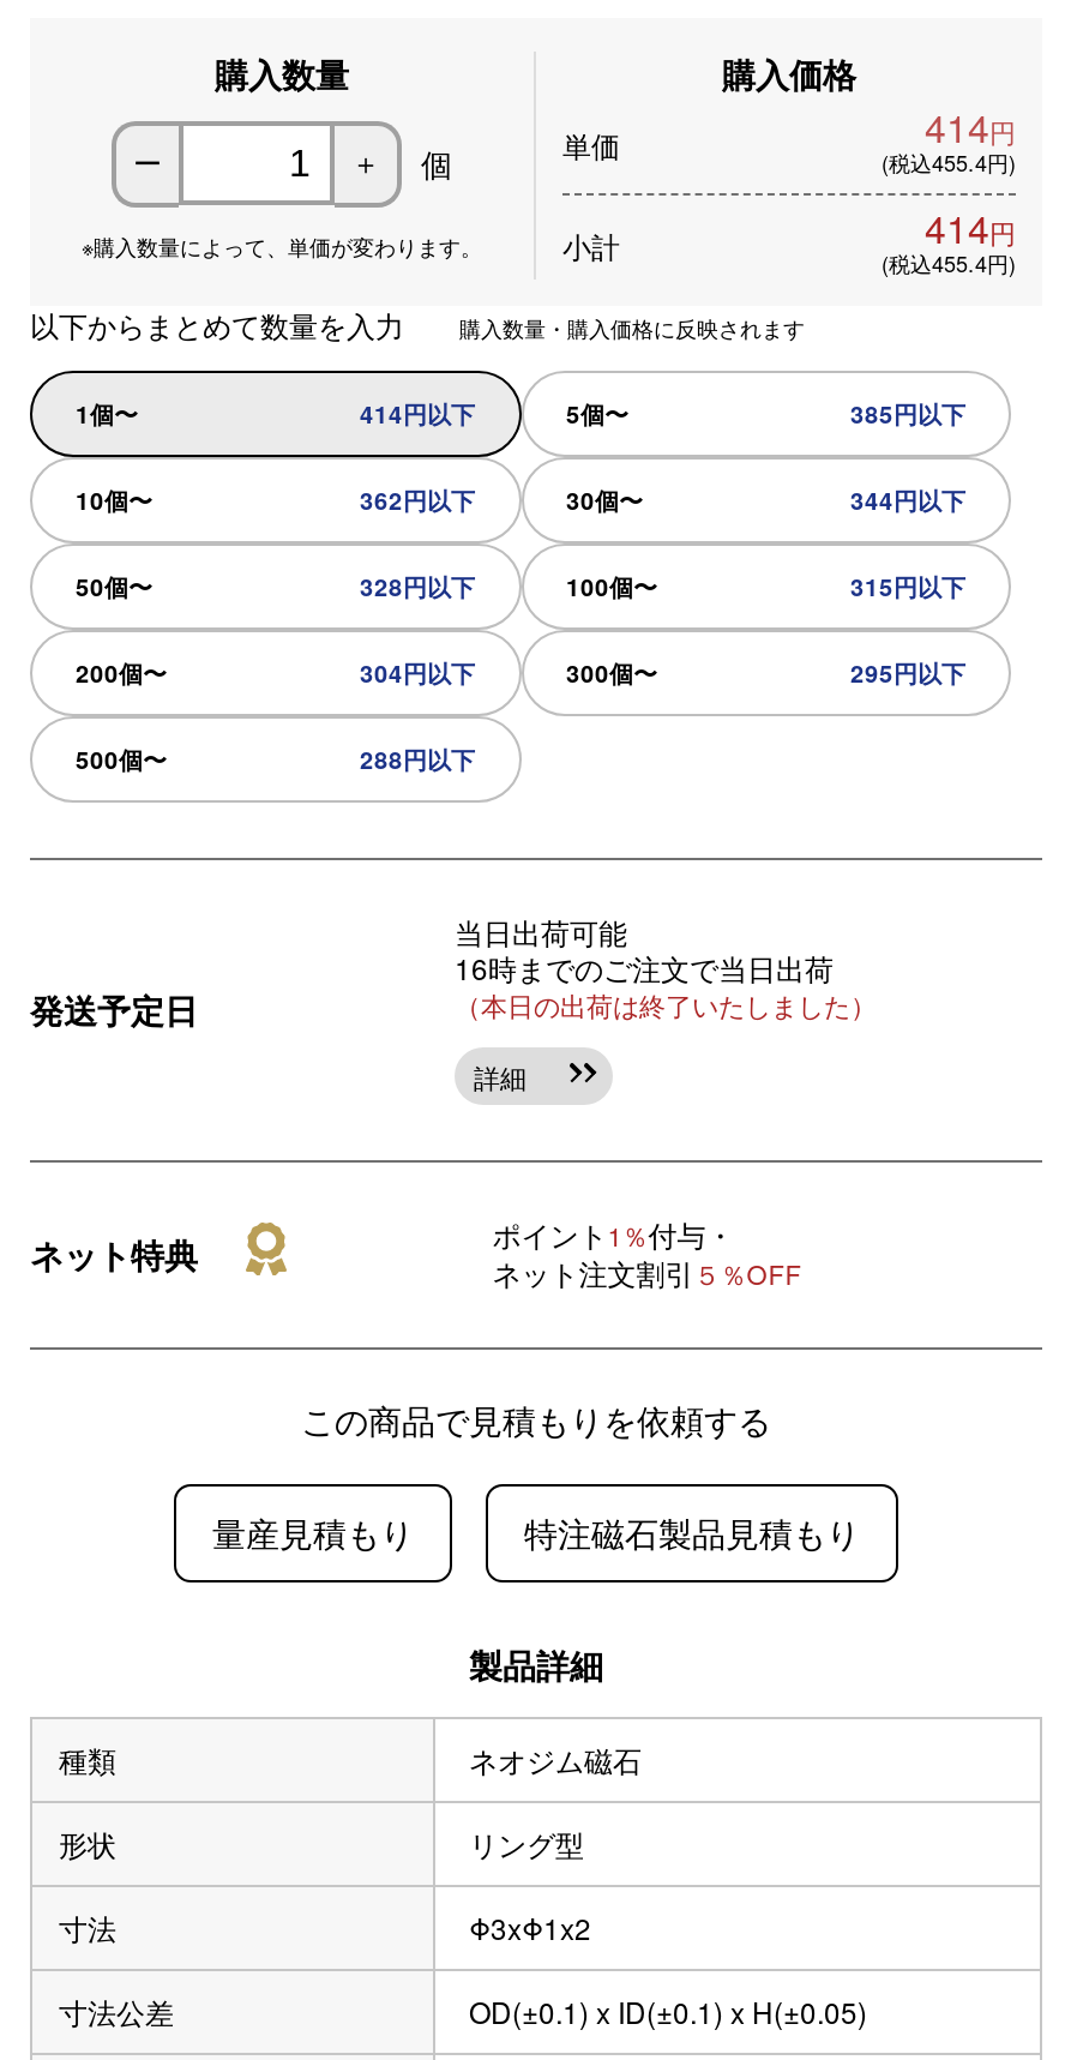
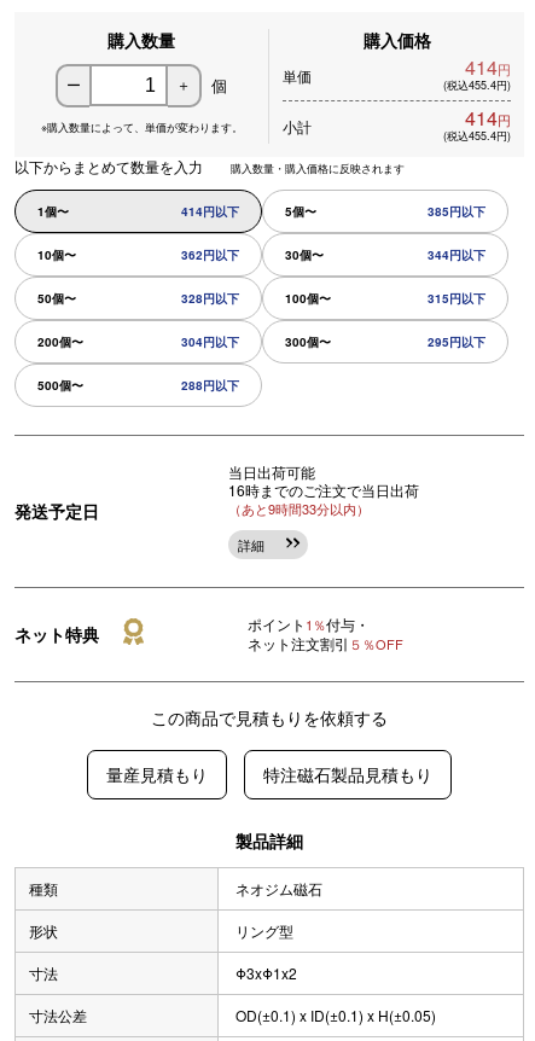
[454,985,876,1024] （本日の出荷は終了いたしました） -> [228,499,369,518] （あと9時間33分以内）

